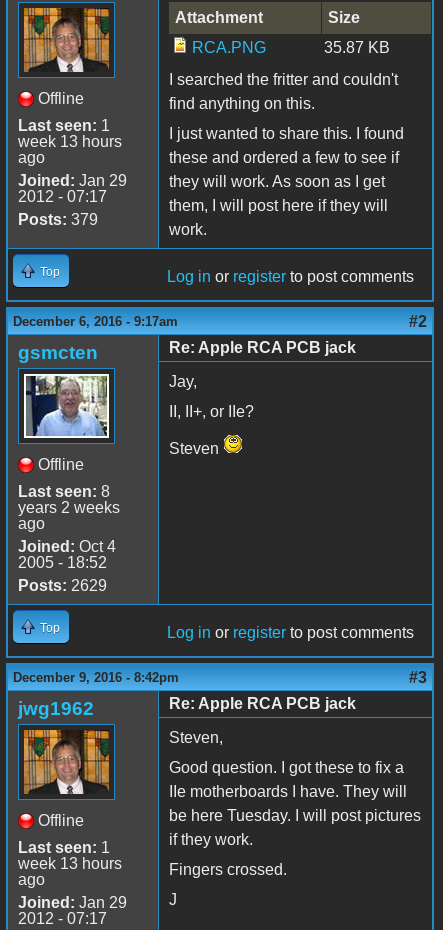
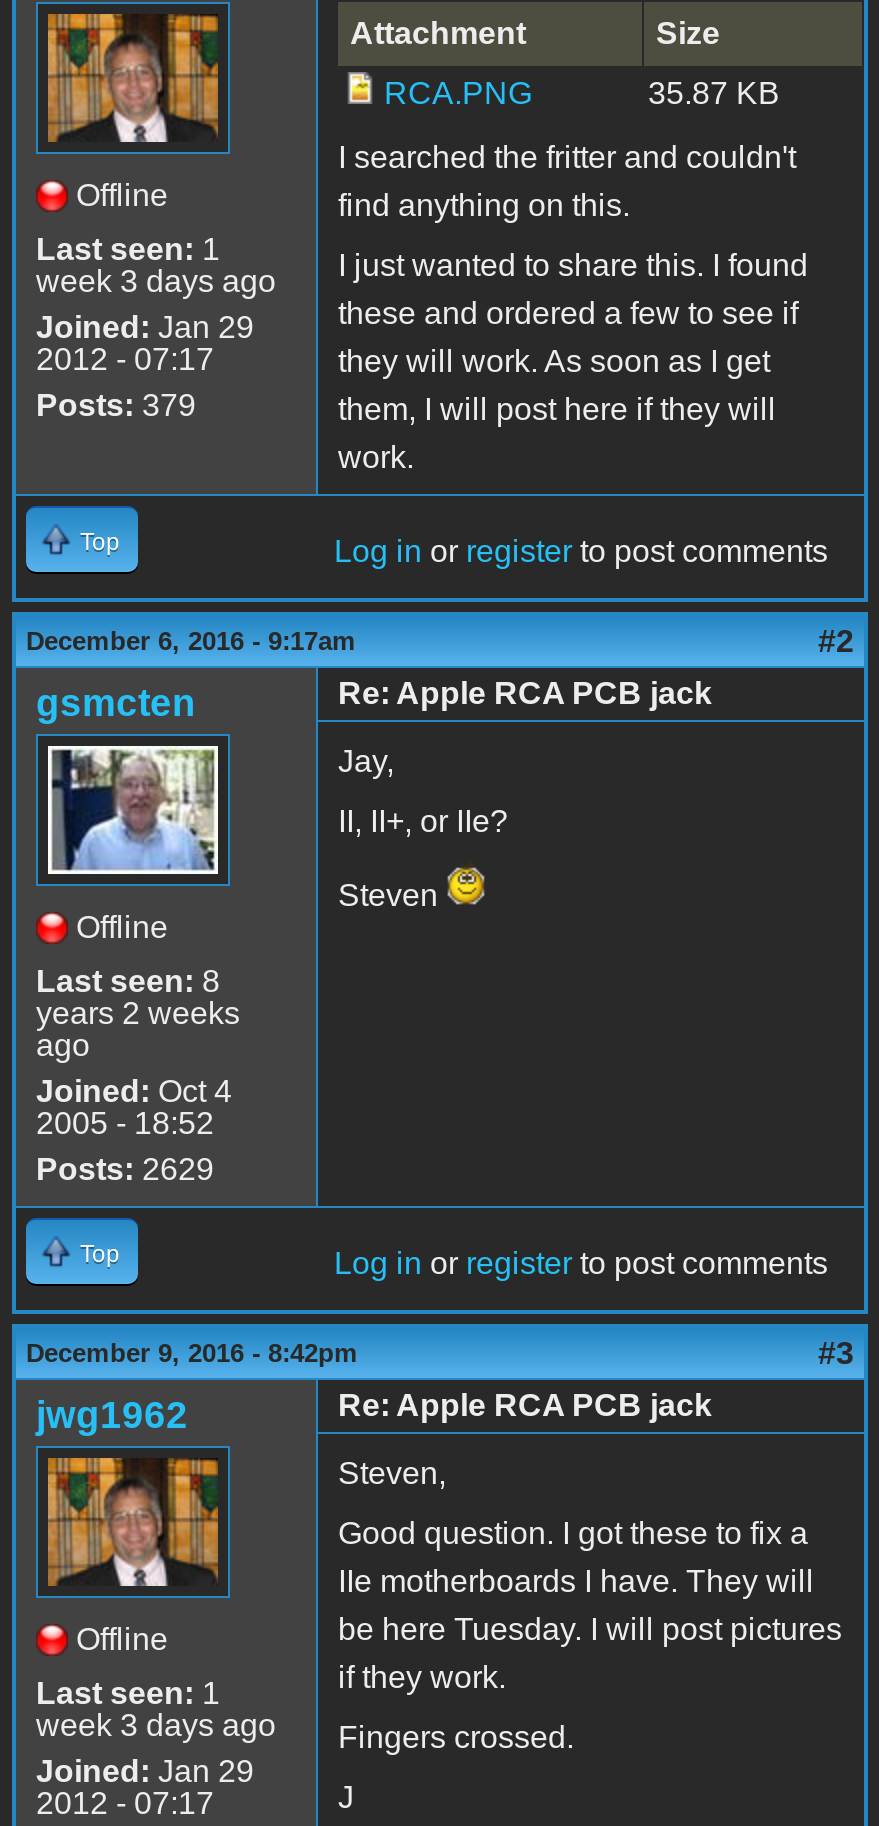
[18,133,122,166] week 13 hours | ago -> [36,264,276,298] week 3 days ago
[18,855,122,888] week 13 hours | ago -> [36,1708,276,1742] week 3 days ago

